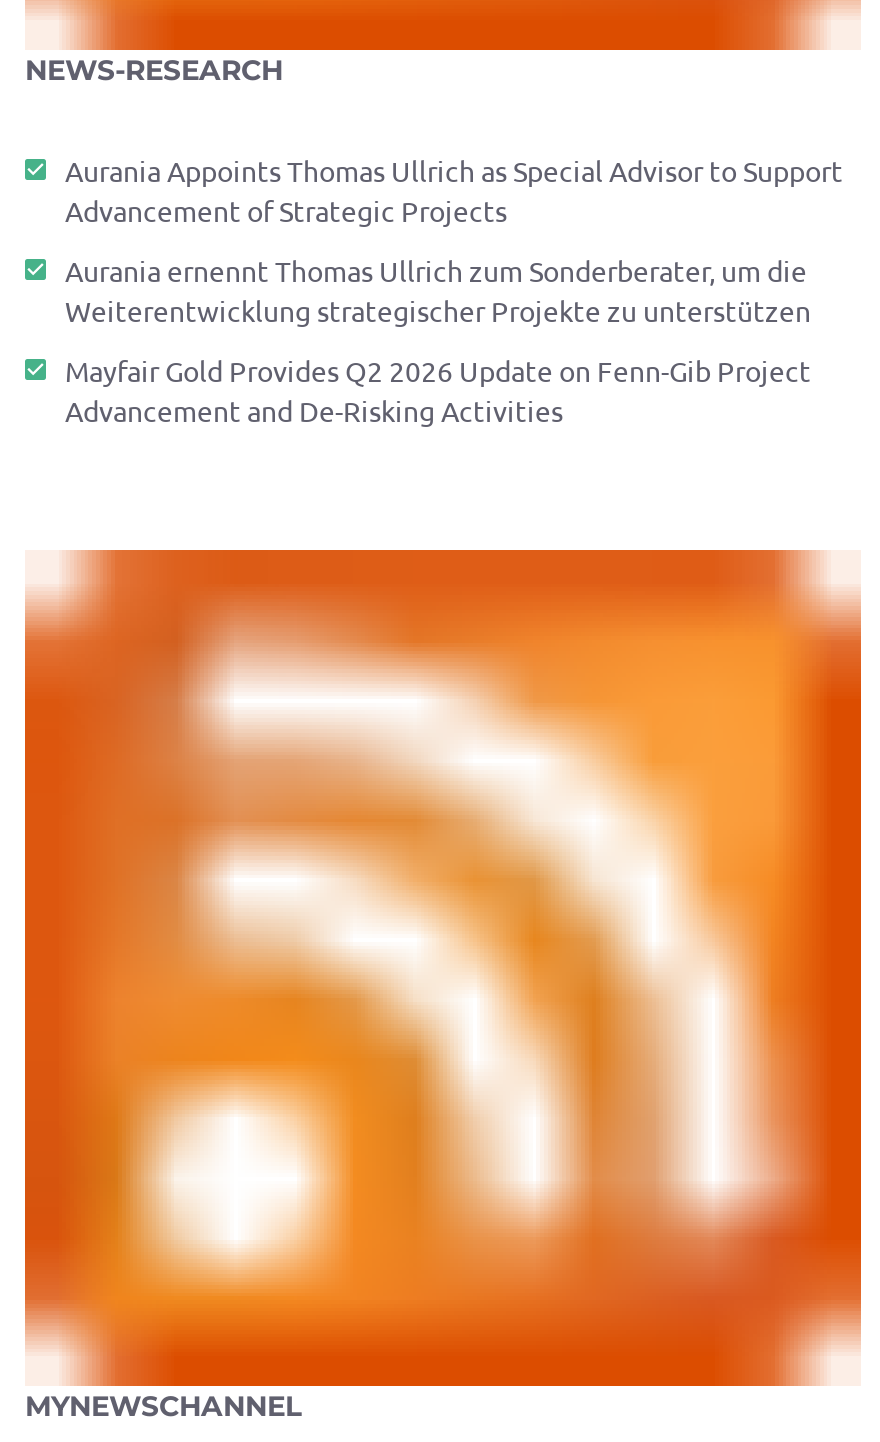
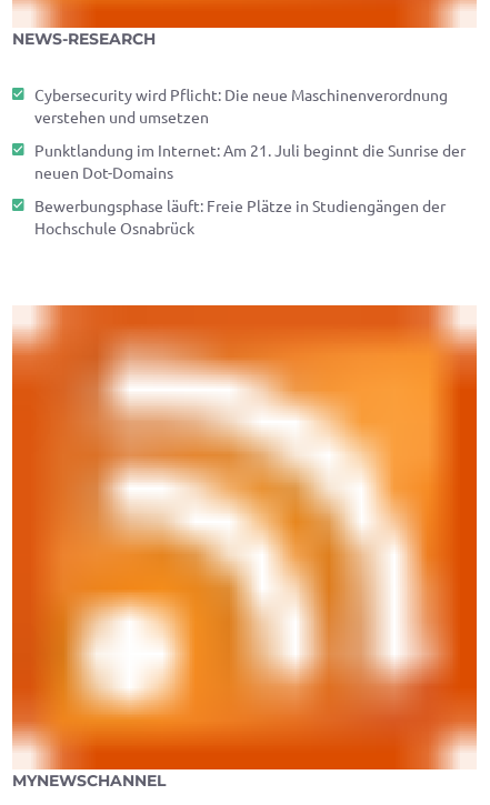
[65,153,843,229] Aurania Appoints Thomas Ullrich as Special Advisor to Support | Advancement of Strategic Projects -> [34,85,448,127] Cybersecurity wird Pflicht: Die neue Maschinenverordnung | verstehen und umsetzen
[65,253,811,329] Aurania ernennt Thomas Ullrich zum Sonderberater, um die | Weiterentwicklung strategischer Projekte zu unterstützen -> [34,140,466,182] Punktlandung im Internet: Am 21. Juli beginnt die Sunrise der | neuen Dot-Domains
[65,353,811,429] Mayfair Gold Provides Q2 2026 Update on Fenn-Gib Project | Advancement and De-Risking Activities -> [34,196,446,238] Bewerbungsphase läuft: Freie Plätze in Studiengängen der | Hochschule Osnabrück

